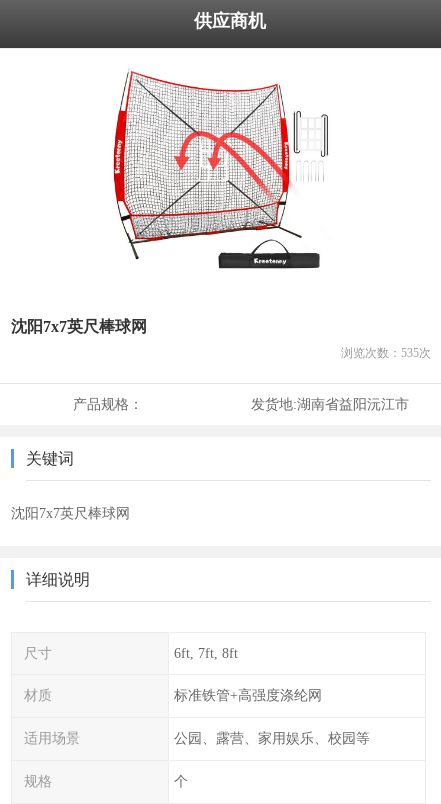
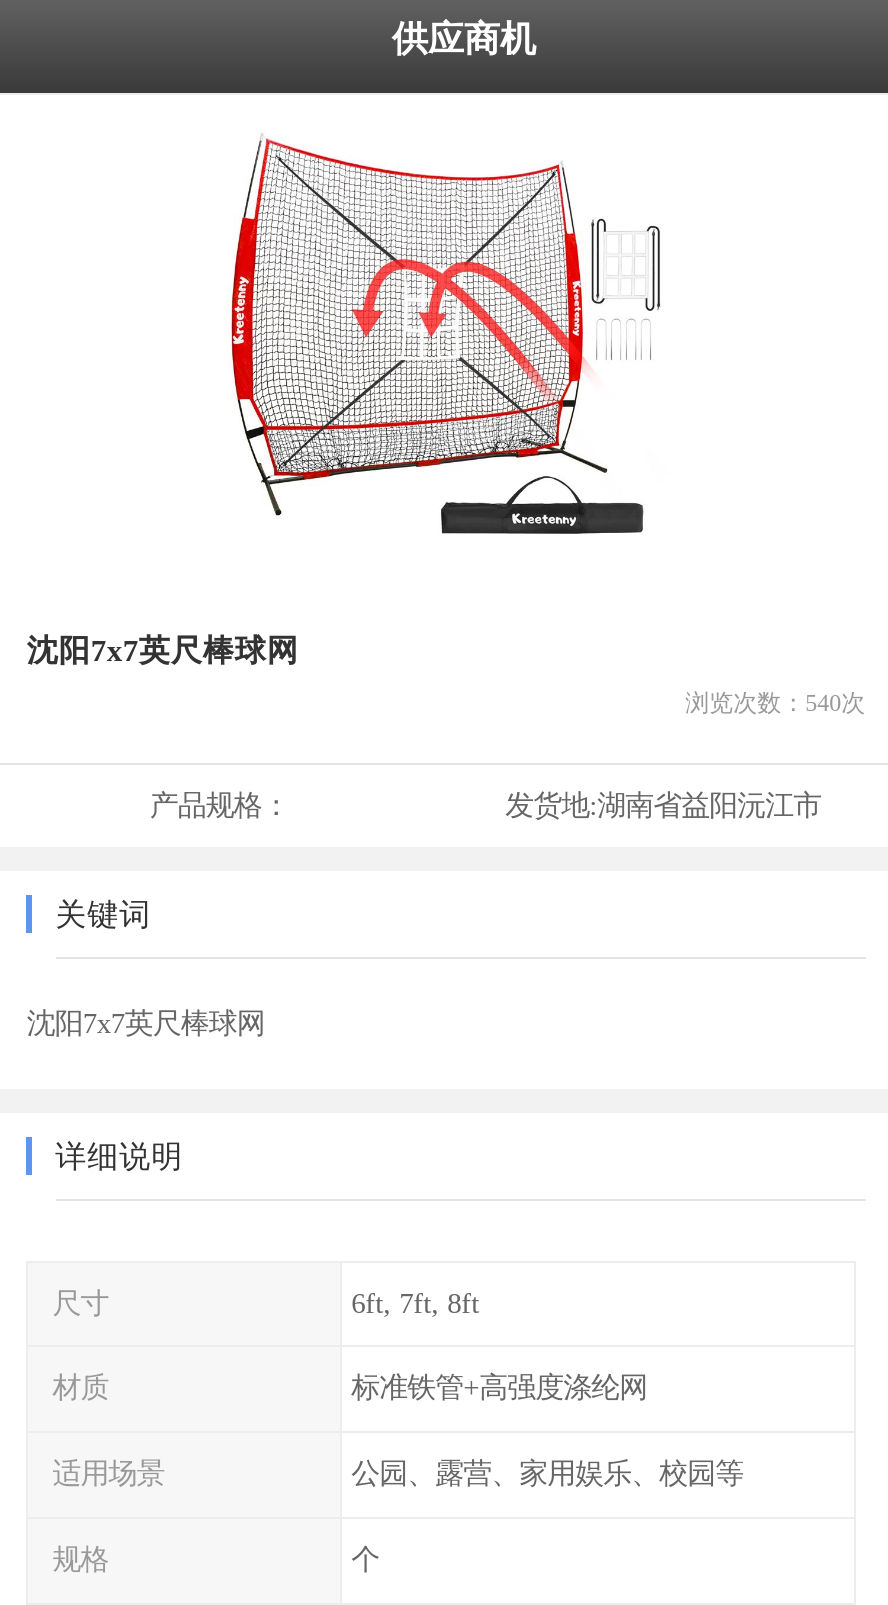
[341,346,431,360] 浏览次数：535次 -> [685,688,865,716] 浏览次数：540次

